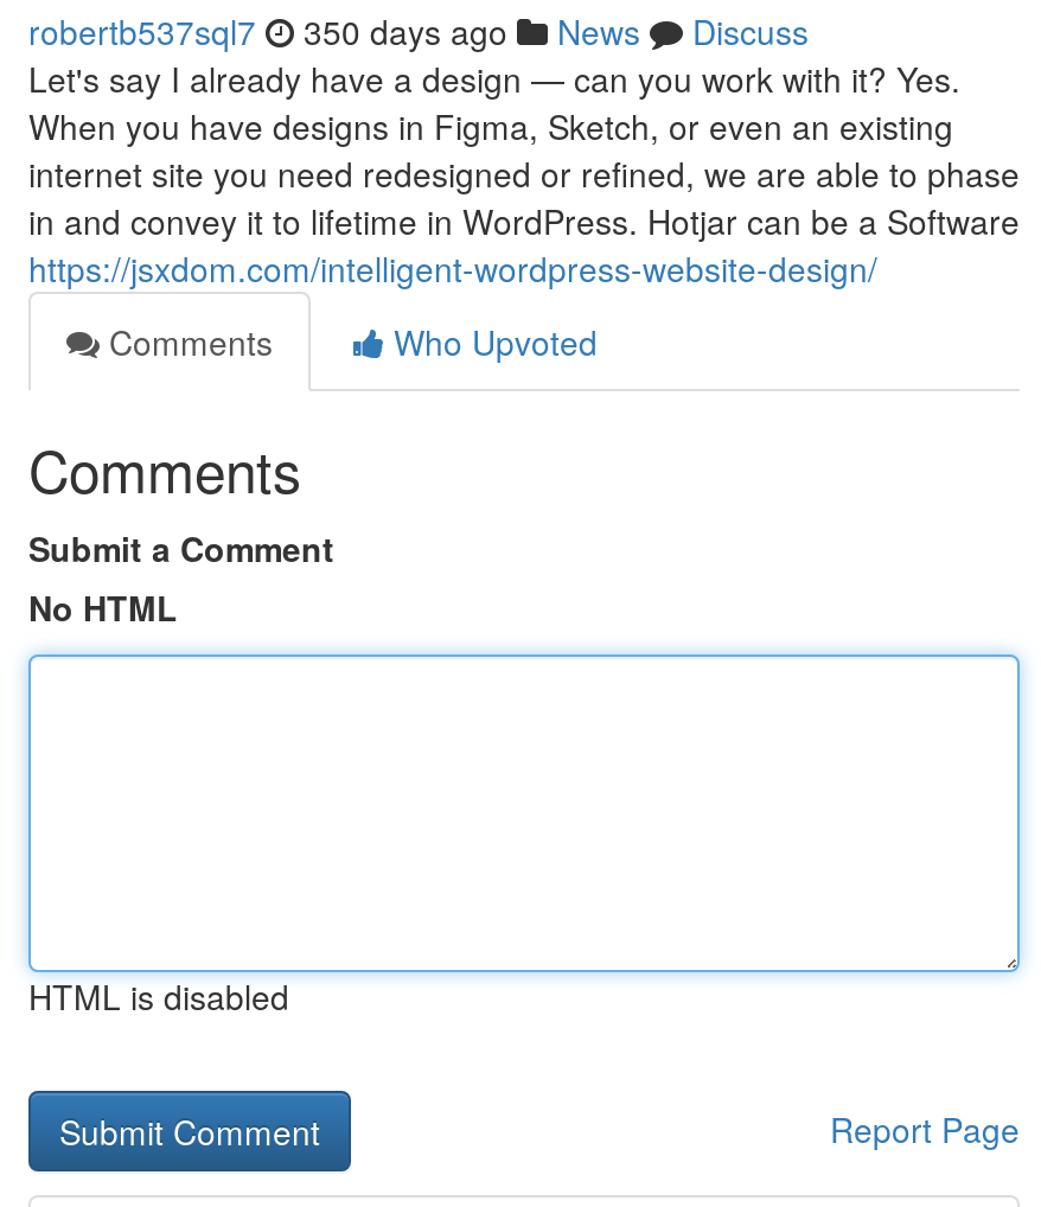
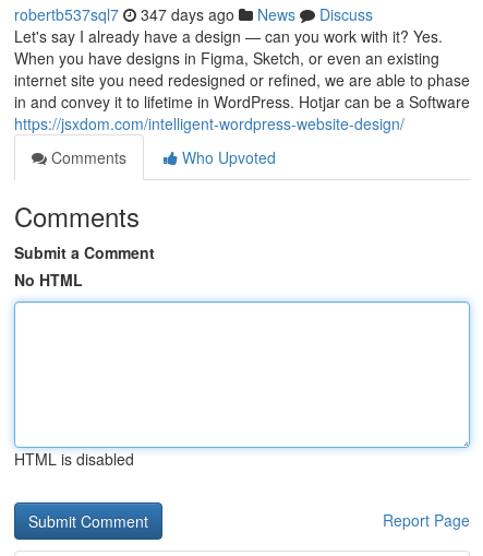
[28,7,809,55] robertb537sql7 350 days ago News Discuss -> [14,3,373,25] robertb537sql7 347 days ago News Discuss

